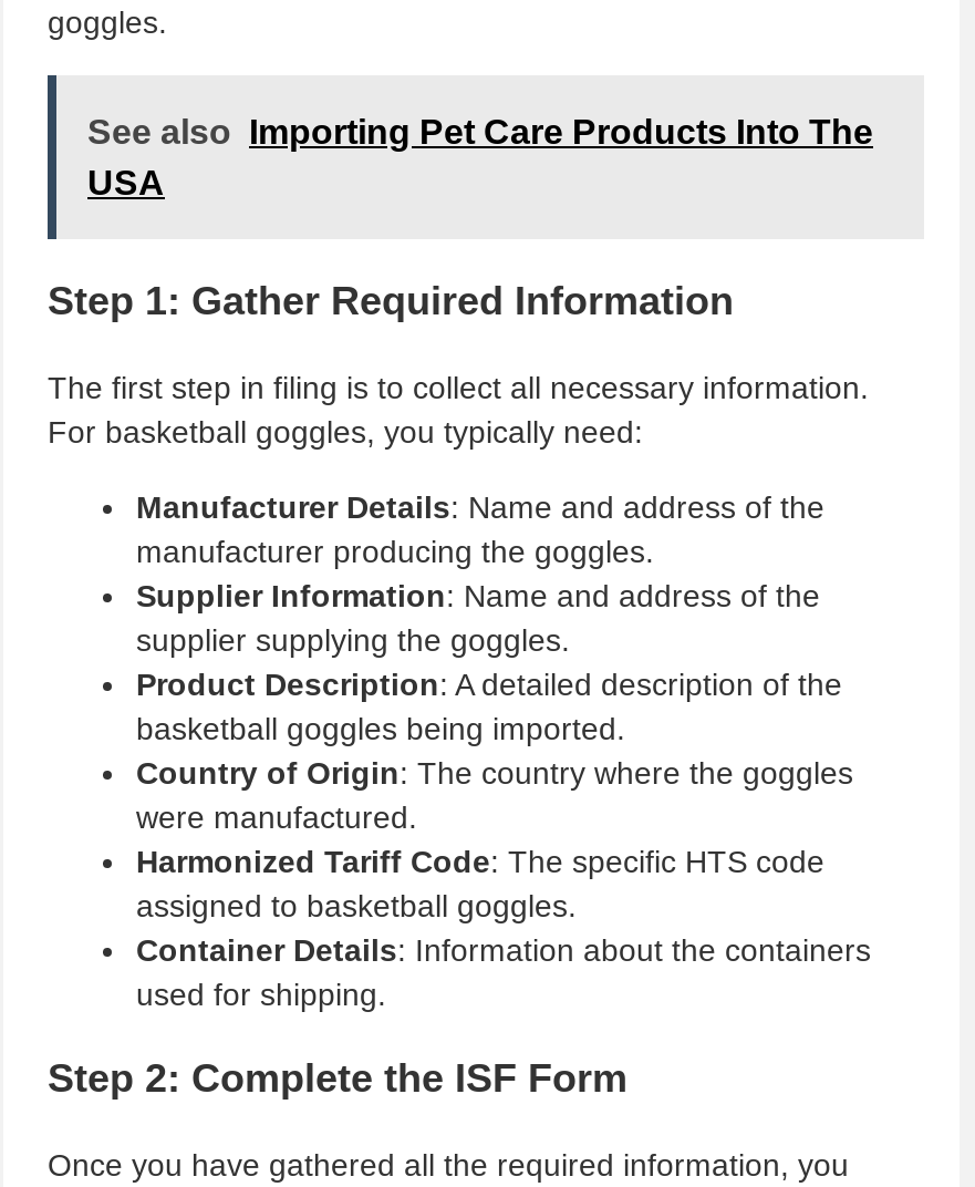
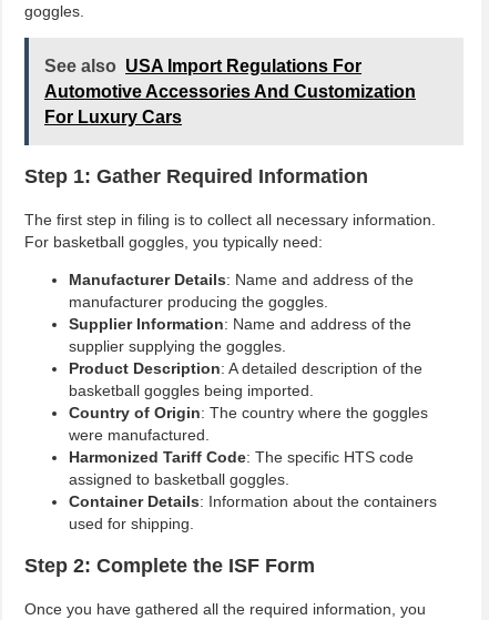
[87,112,873,201] See also Importing Pet Care Products Into The | USA -> [44,56,416,126] See also USA Import Regulations For | Automotive Accessories And Customization | For Luxury Cars

